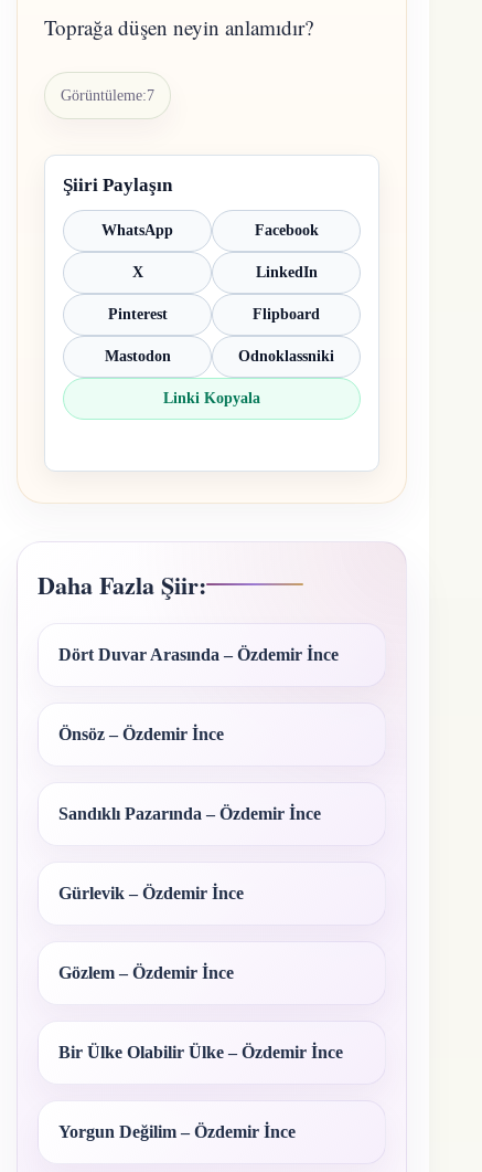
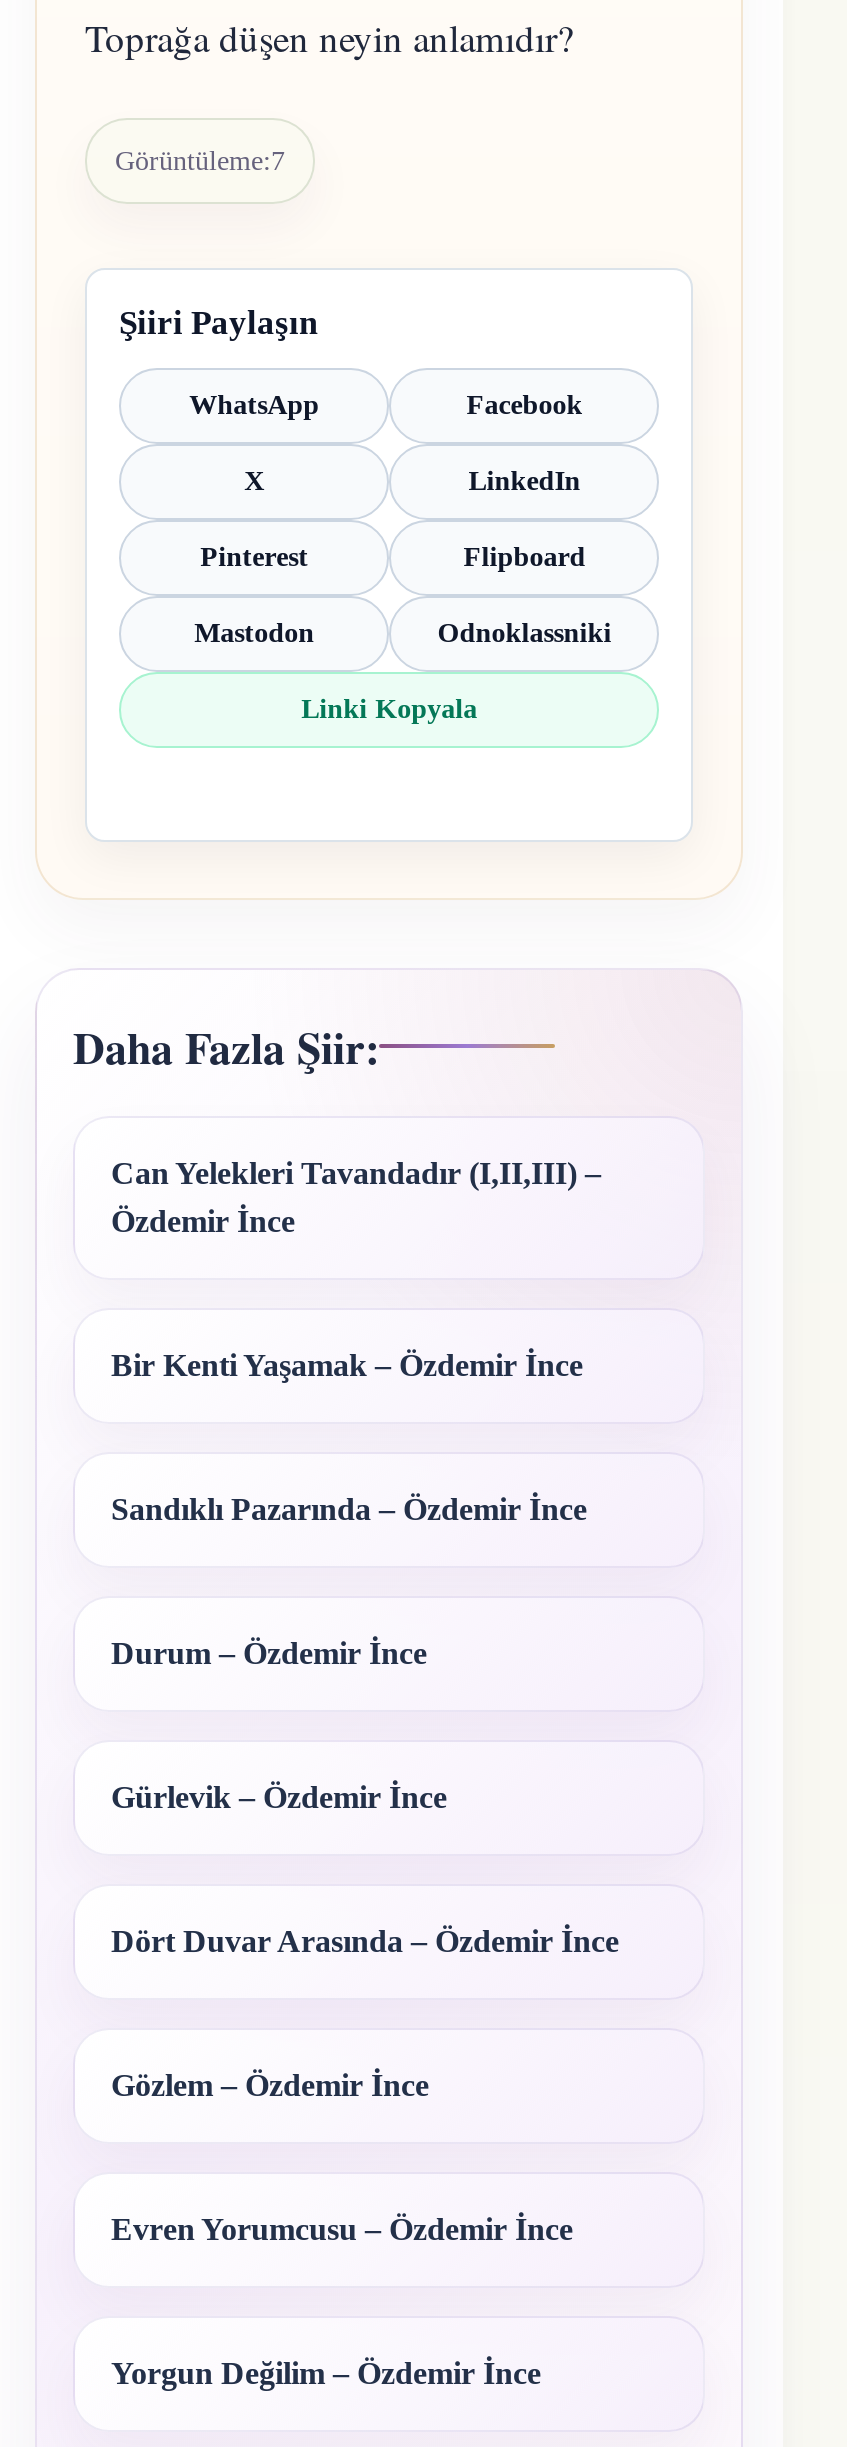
none -> [111,1156,601,1238] Can Yelekleri Tavandadır (I,II,III) – | Özdemir İnce
none -> [111,1348,583,1382] Bir Kenti Yaşamak – Özdemir İnce
none -> [111,1636,427,1670] Durum – Özdemir İnce
moved [58,645,339,664] -> [111,1924,619,1958]: Dört Duvar Arasında – Özdemir İnce
[58,725,224,743] Önsöz – Özdemir İnce -> none
moved [58,804,321,823] -> [111,1492,587,1526]: Sandıklı Pazarında – Özdemir İnce
moved [58,884,244,902] -> [111,1780,447,1814]: Gürlevik – Özdemir İnce
[58,1043,343,1061] Bir Ülke Olabilir Ülke – Özdemir İnce -> [111,2212,573,2246] Evren Yorumcusu – Özdemir İnce

